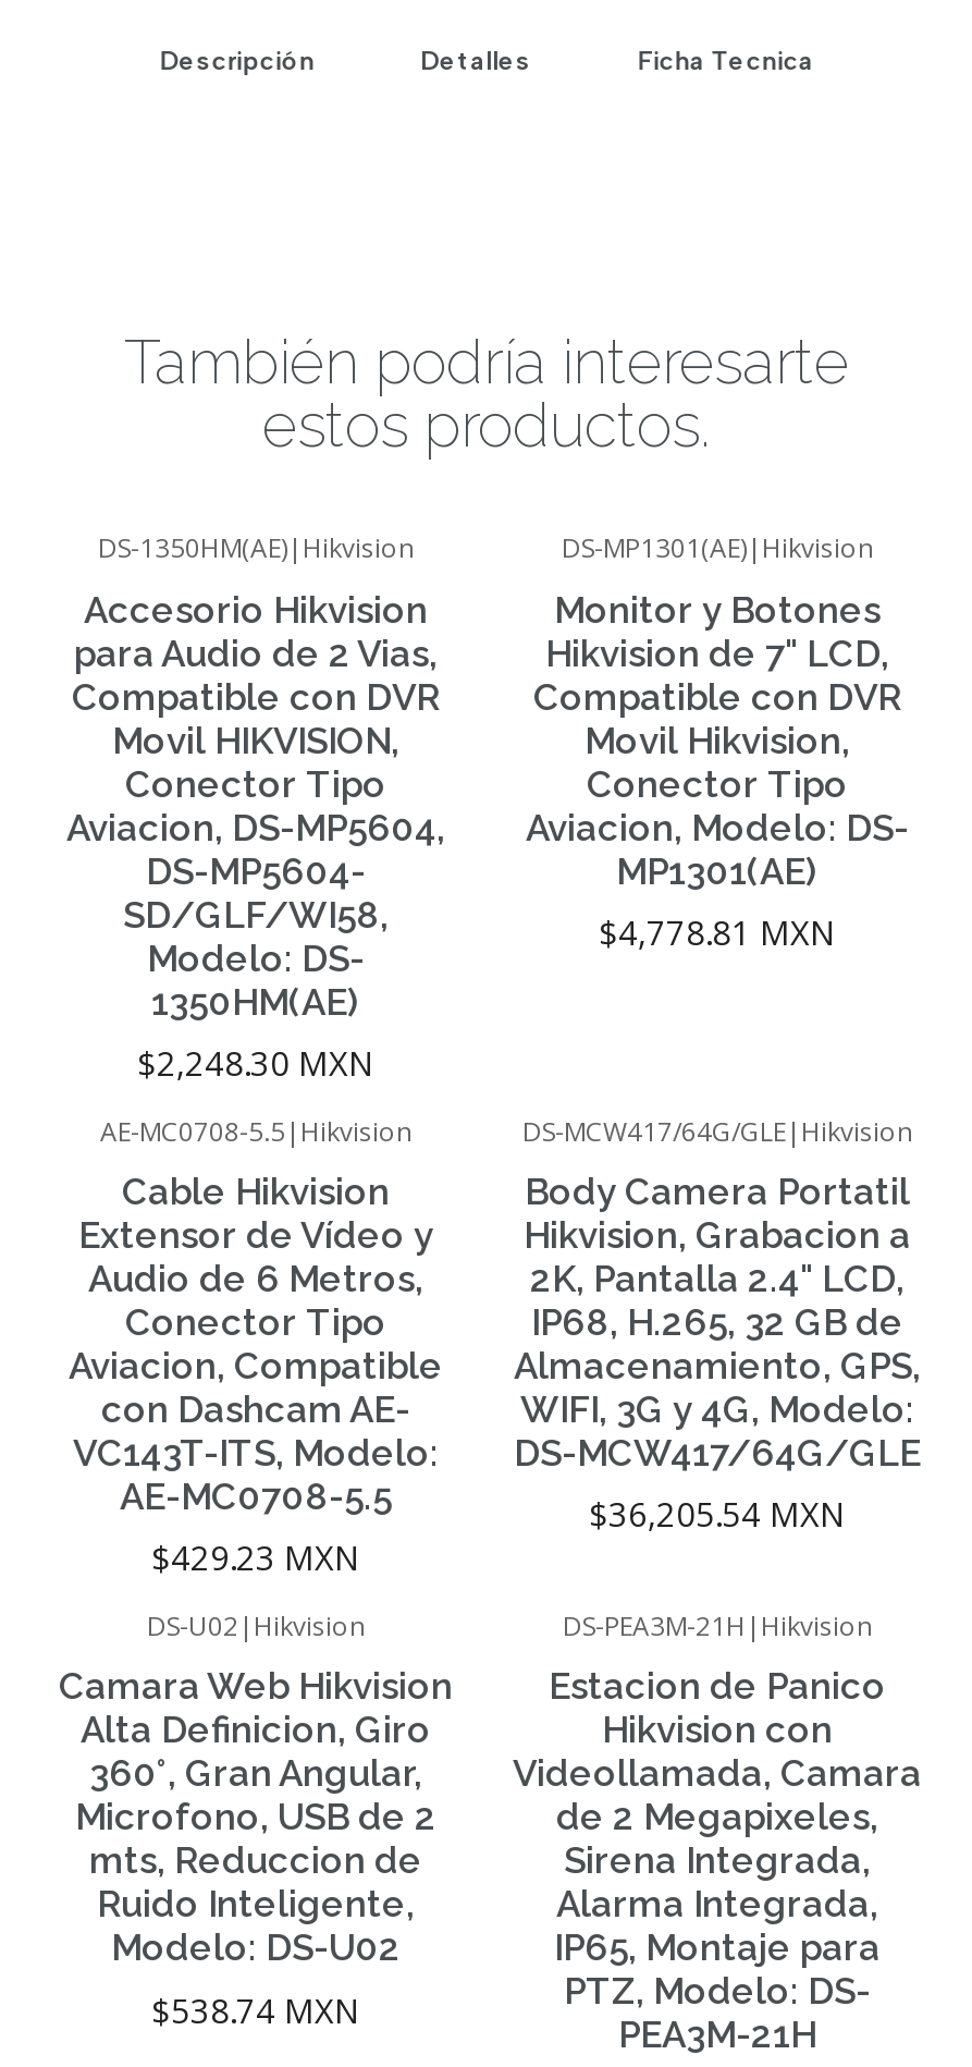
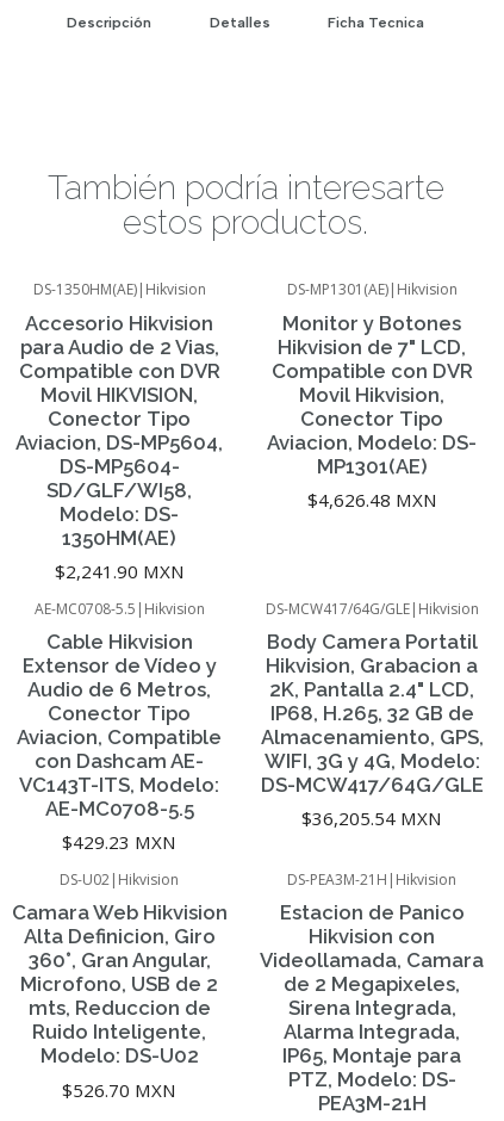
[599,910,836,954] $4,778.81 MXN -> [307,488,437,511] $4,626.48 MXN
[137,1041,374,1084] $2,248.30 MXN -> [54,559,184,583] $2,241.90 MXN
[151,1987,360,2031] $538.74 MXN -> [62,1077,176,1101] $526.70 MXN

